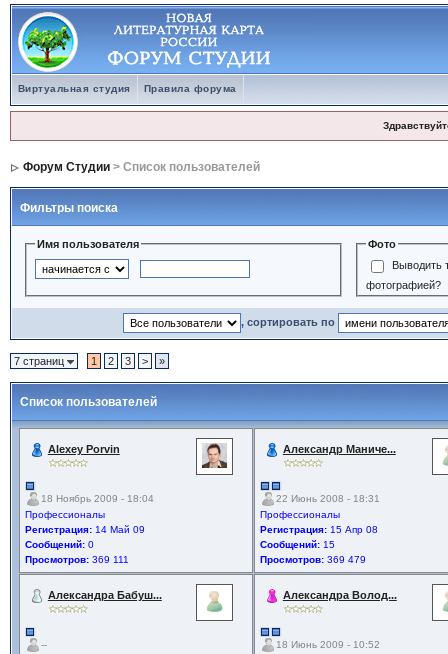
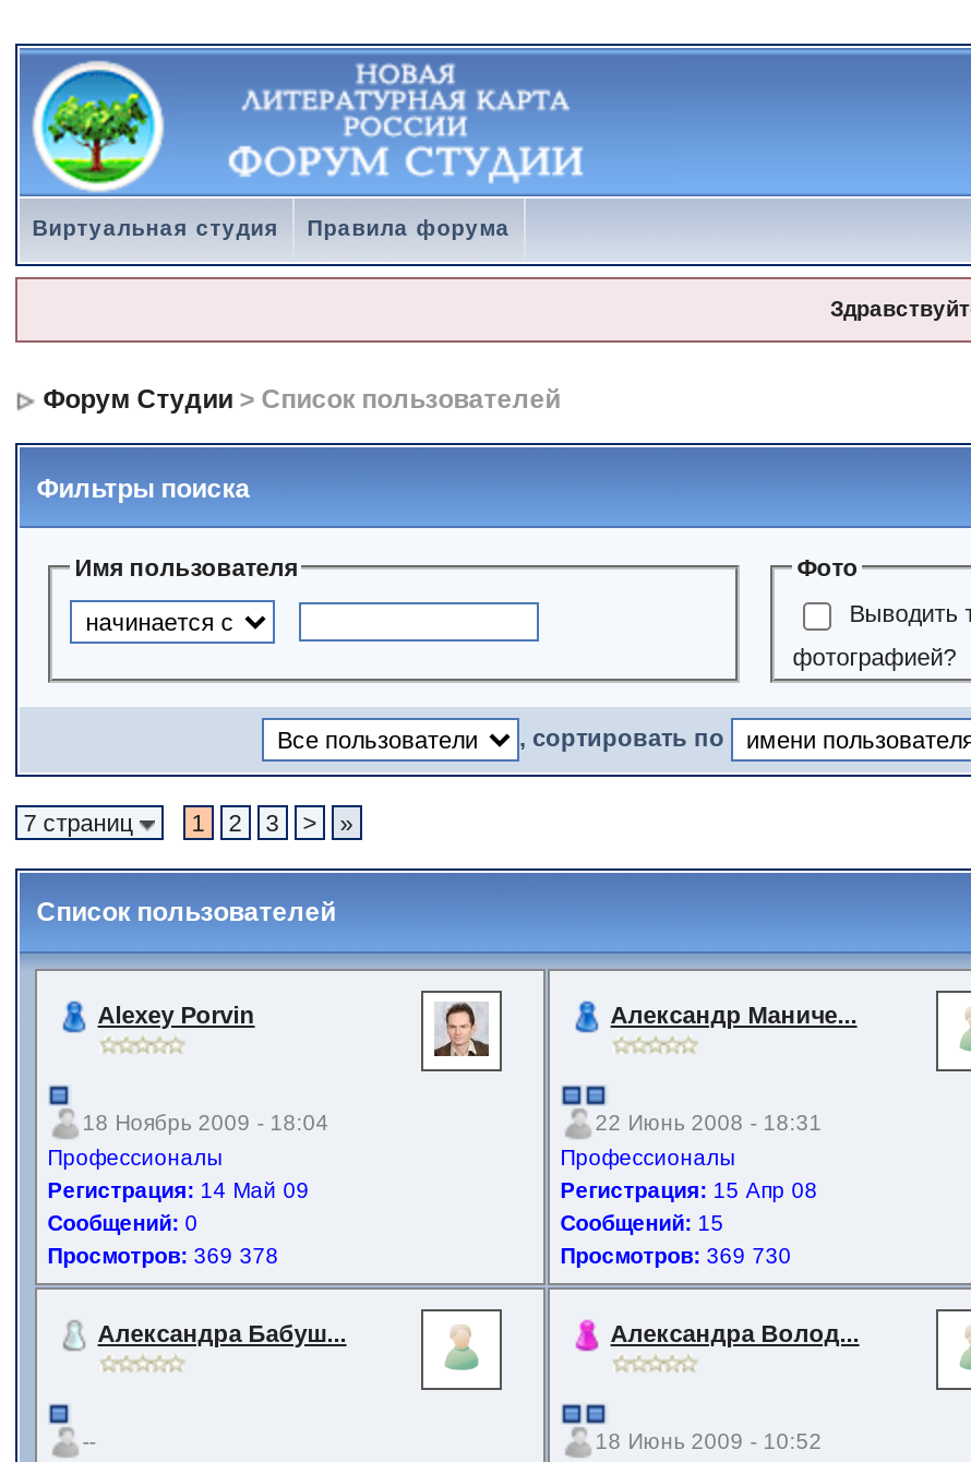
[25,554,129,565] Просмотров: 369 111 -> [48,1245,279,1269] Просмотров: 369 378
[260,554,366,565] Просмотров: 369 479 -> [560,1245,792,1269] Просмотров: 369 730

